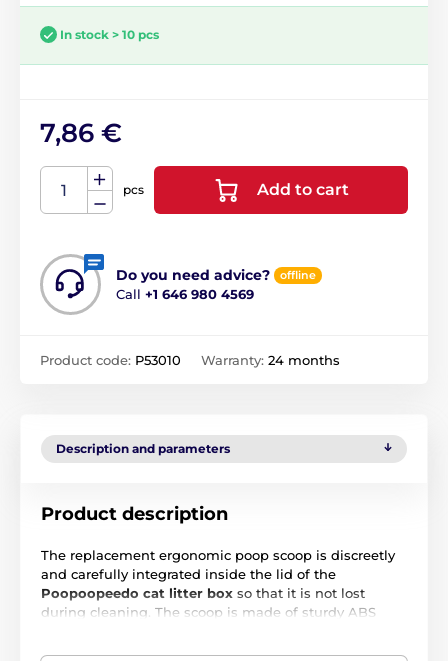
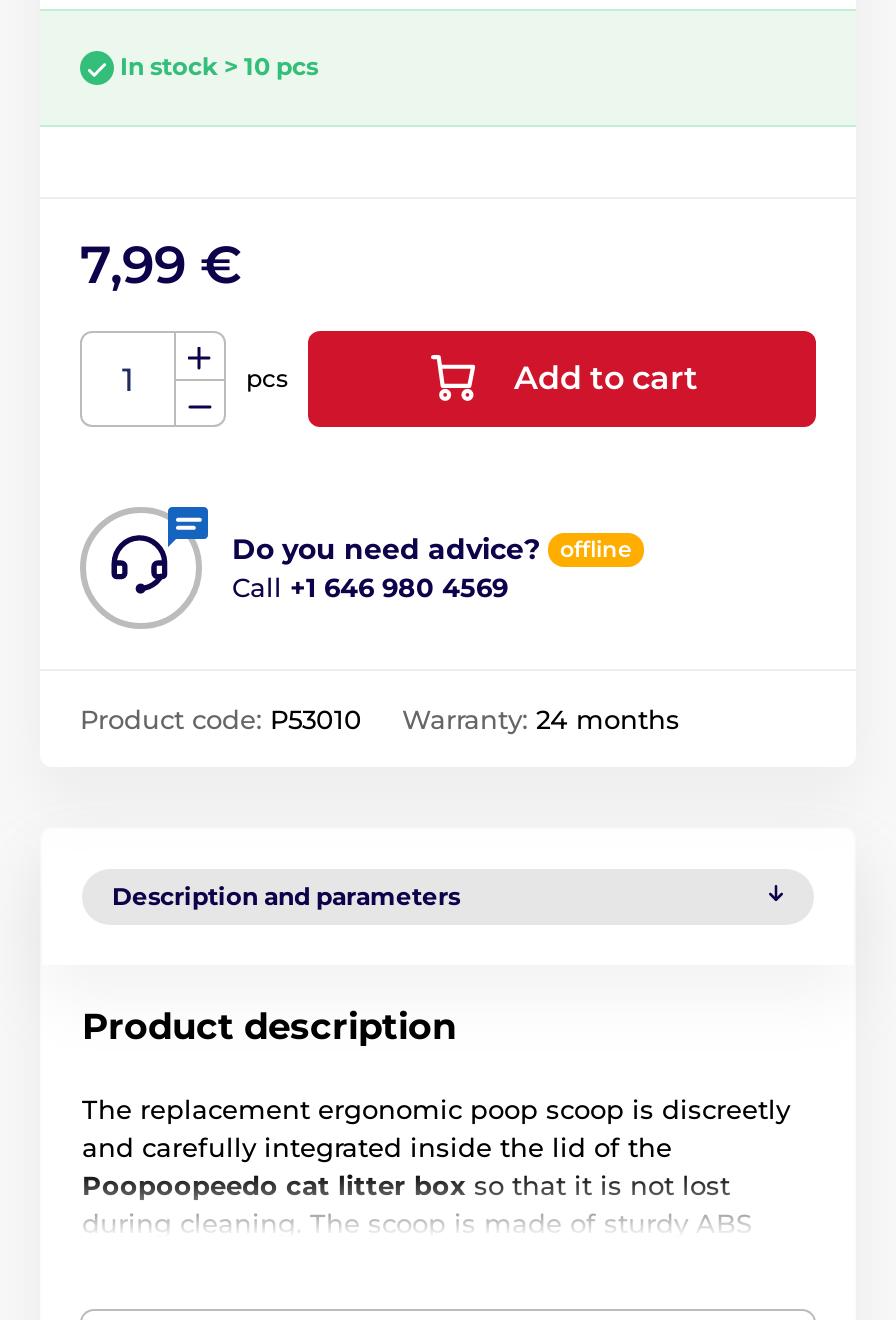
[40,117,122,149] 7,86 € -> [80,233,242,297] 7,99 €

